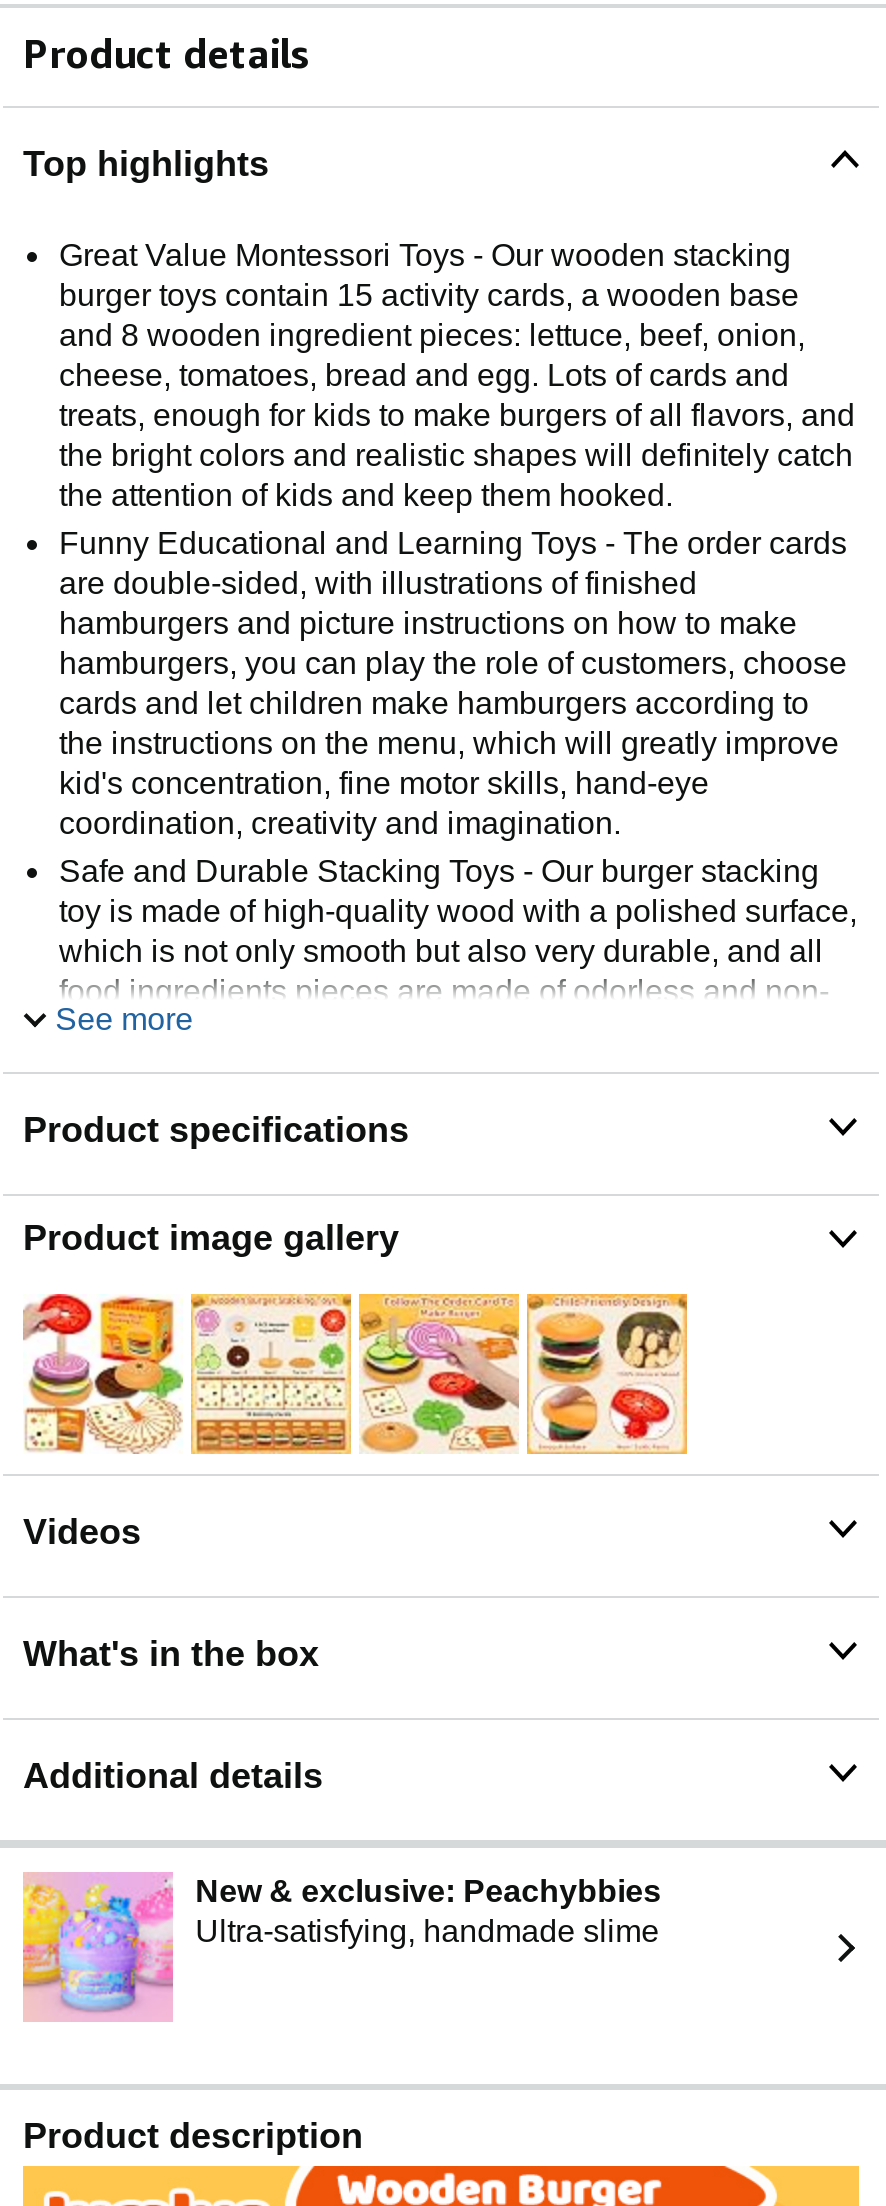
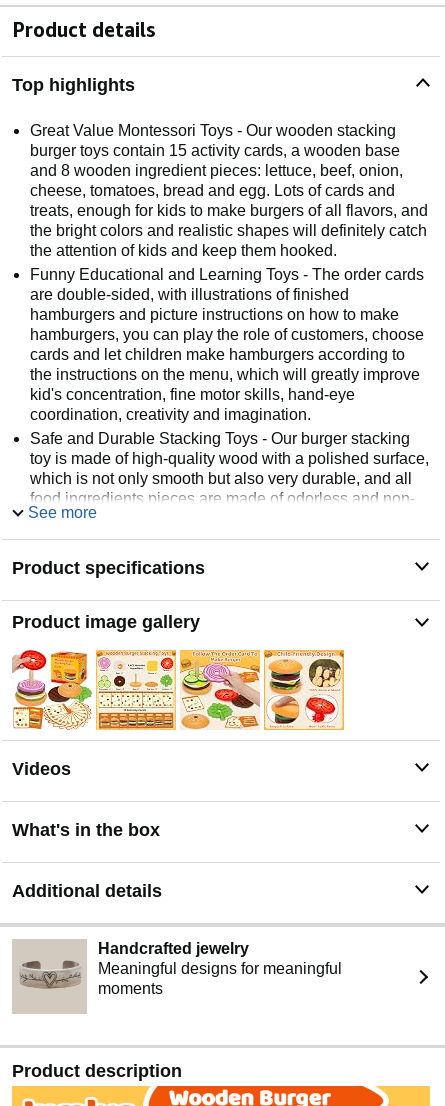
[21,1872,661,2022] [image] | New & exclusive: Peachybbies | Ultra-satisfying, handmade slime -> [12,939,342,1014] [image] | Handcrafted jewelry | Meaningful designs for meaningful | moments

